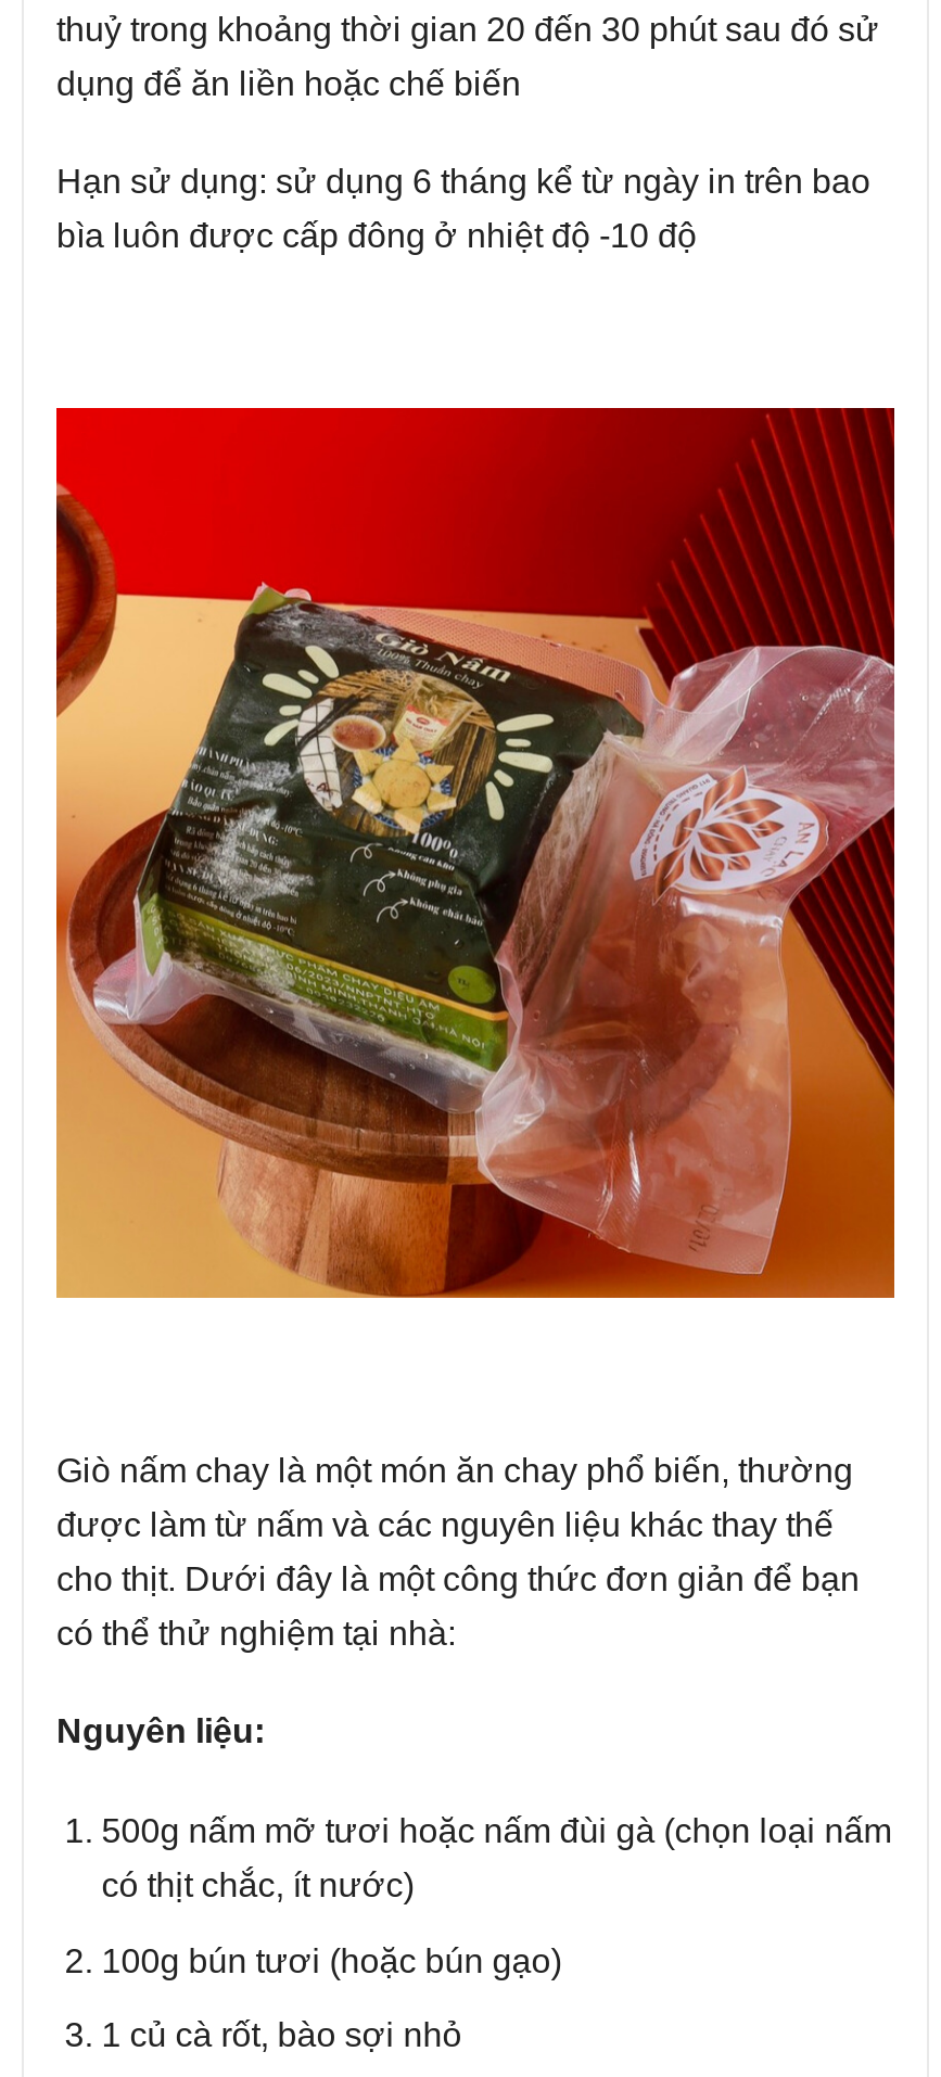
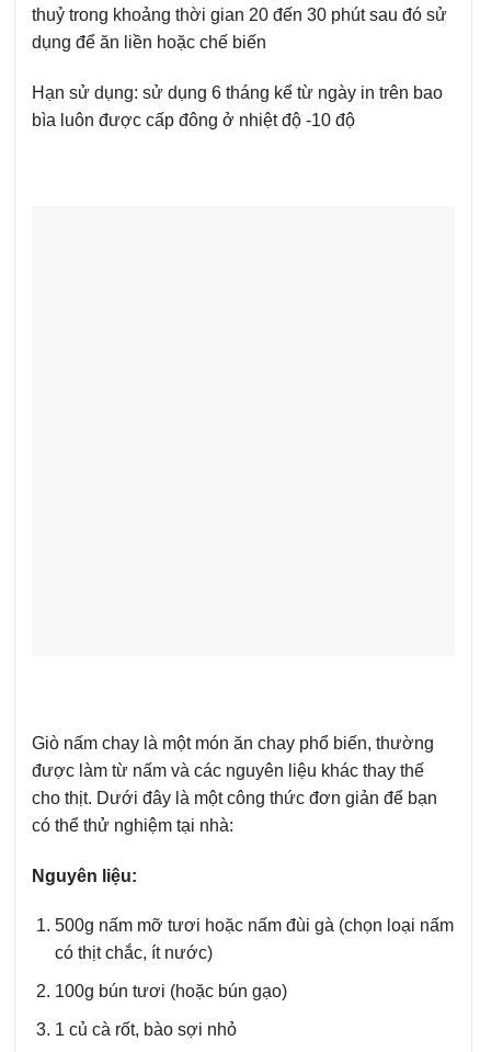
[54,406,897,1300] [image] -> none

